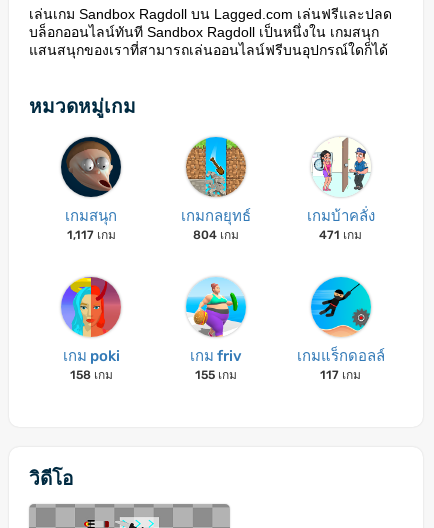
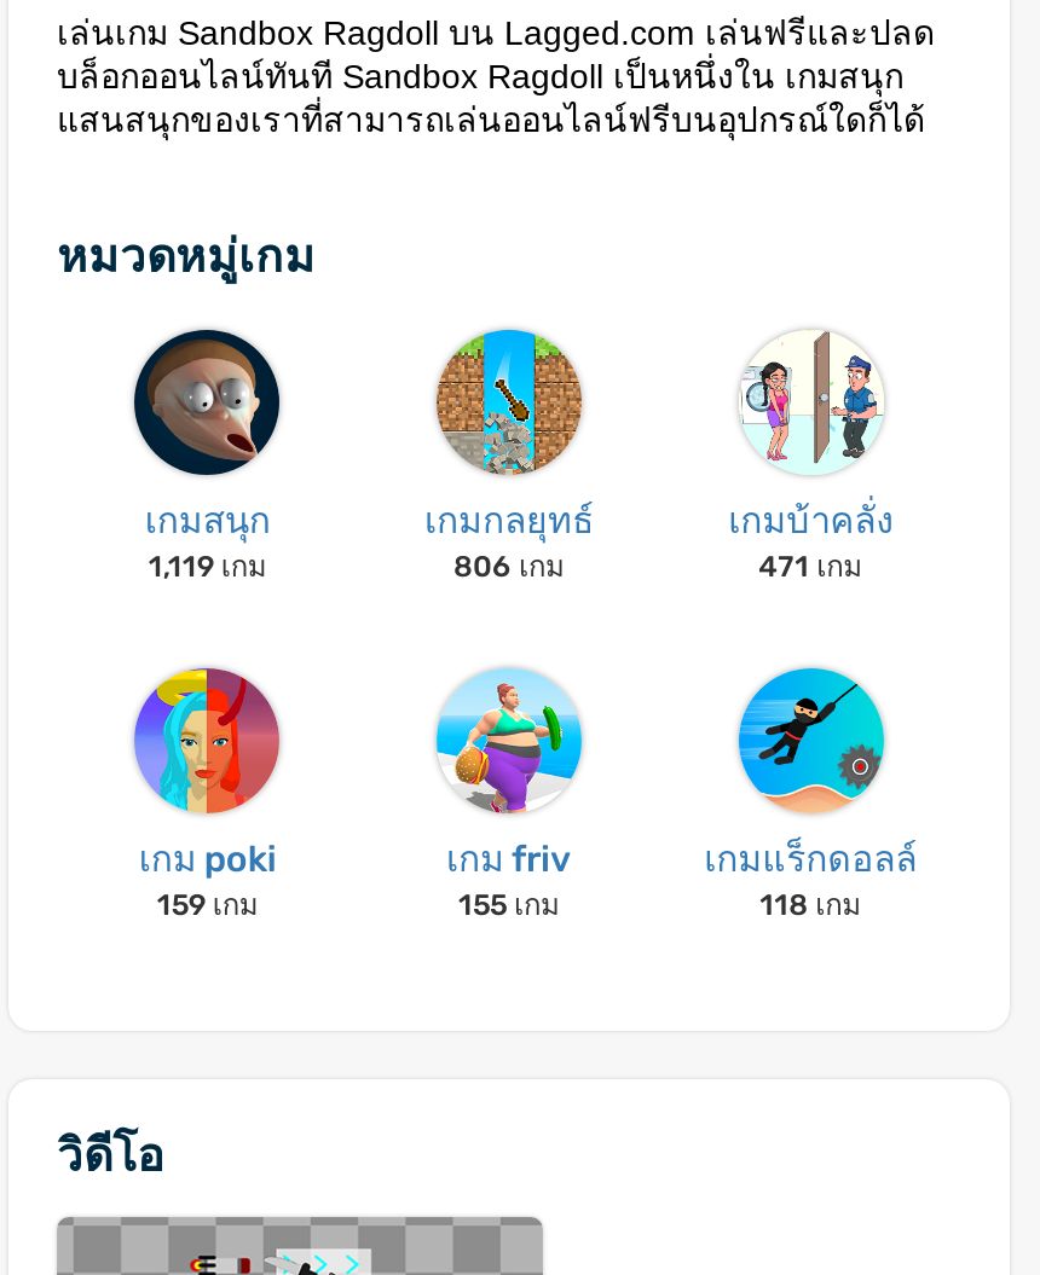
[67,228,116,242] 1,117 เกม -> [148,550,267,584] 1,119 เกม
[193,228,239,242] 804 เกม -> [453,550,565,584] 806 เกม
[70,368,113,382] 158 เกม -> [157,888,258,922] 159 เกม
[320,368,361,382] 117 เกม -> [760,888,861,922] 118 เกม

